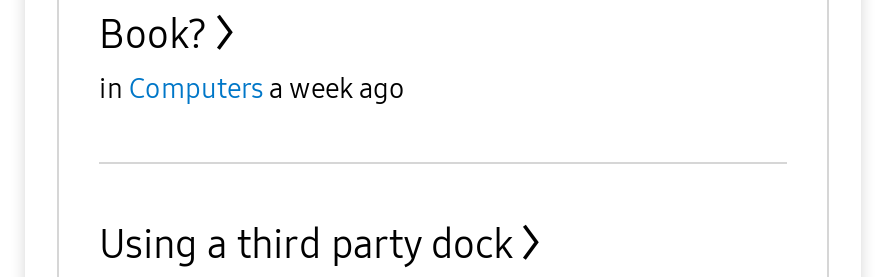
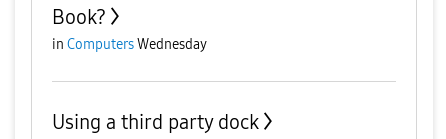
[99,72,405,106] in Computers a week ago -> [52,36,207,53] in Computers Wednesday

